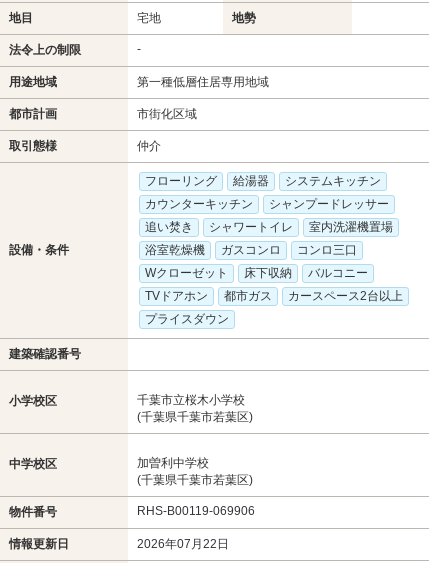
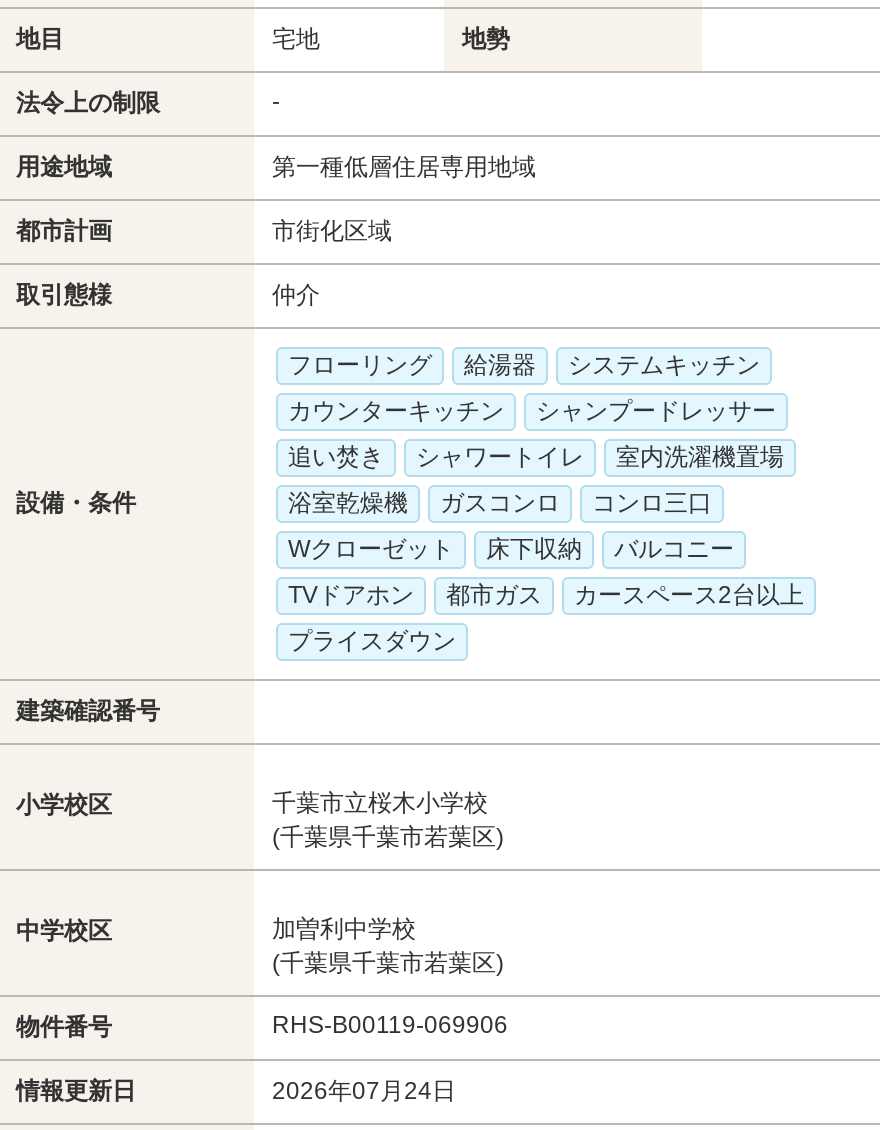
[137,537,229,551] 2026年07月22日 -> [272,1077,456,1105] 2026年07月24日

